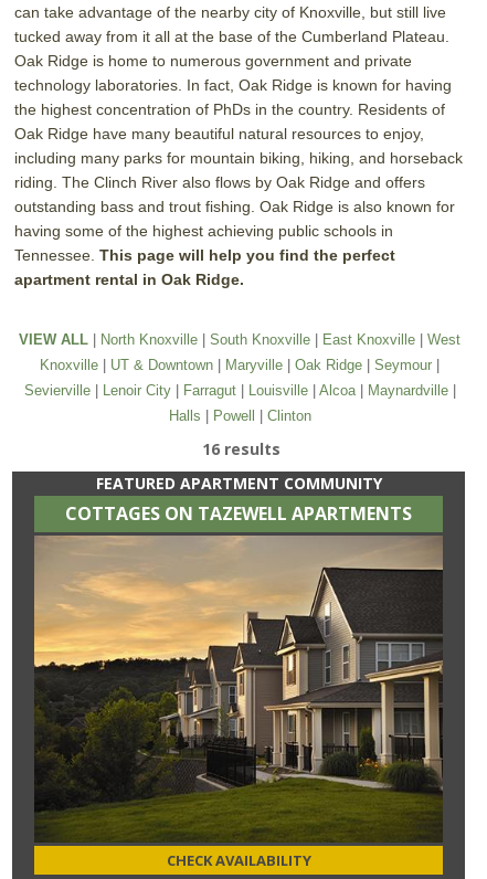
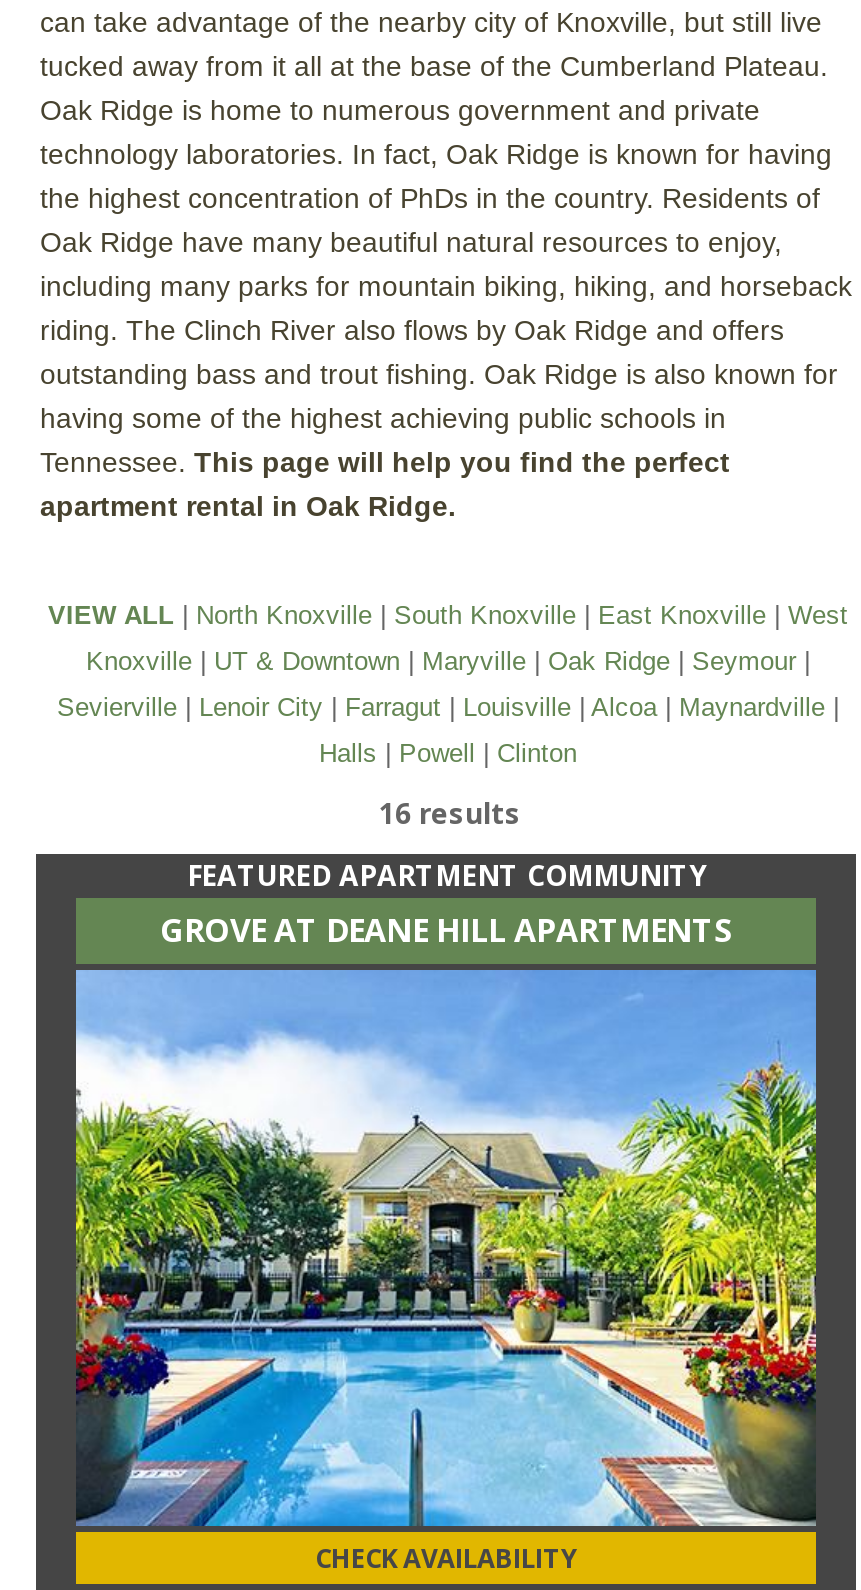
[65,502,412,526] COTTAGES ON TAZEWELL APARTMENTS -> [160,909,732,953] GROVE AT DEANE HILL APARTMENTS
[33,536,443,843] [image] -> [74,968,818,1528] [image]

